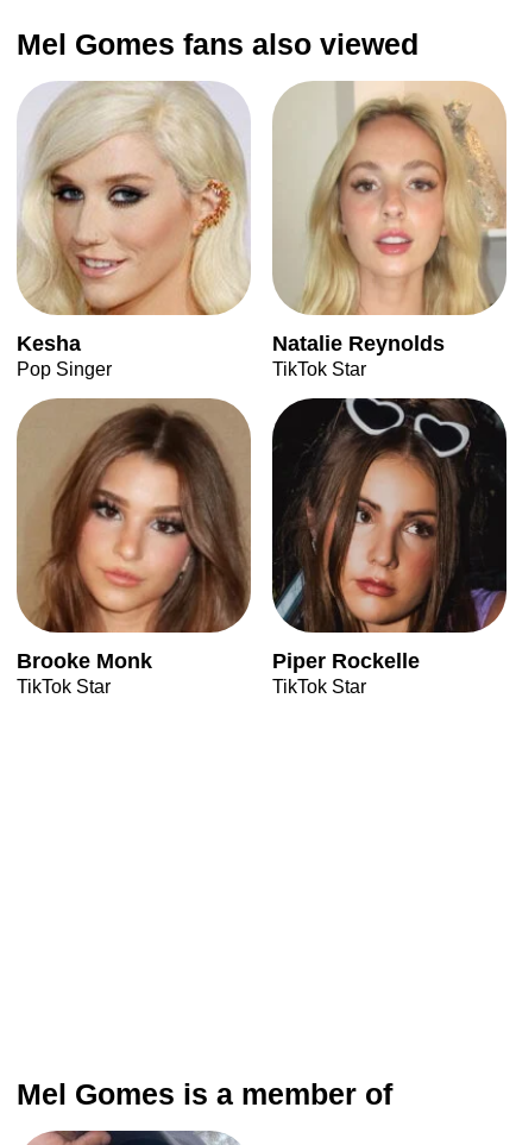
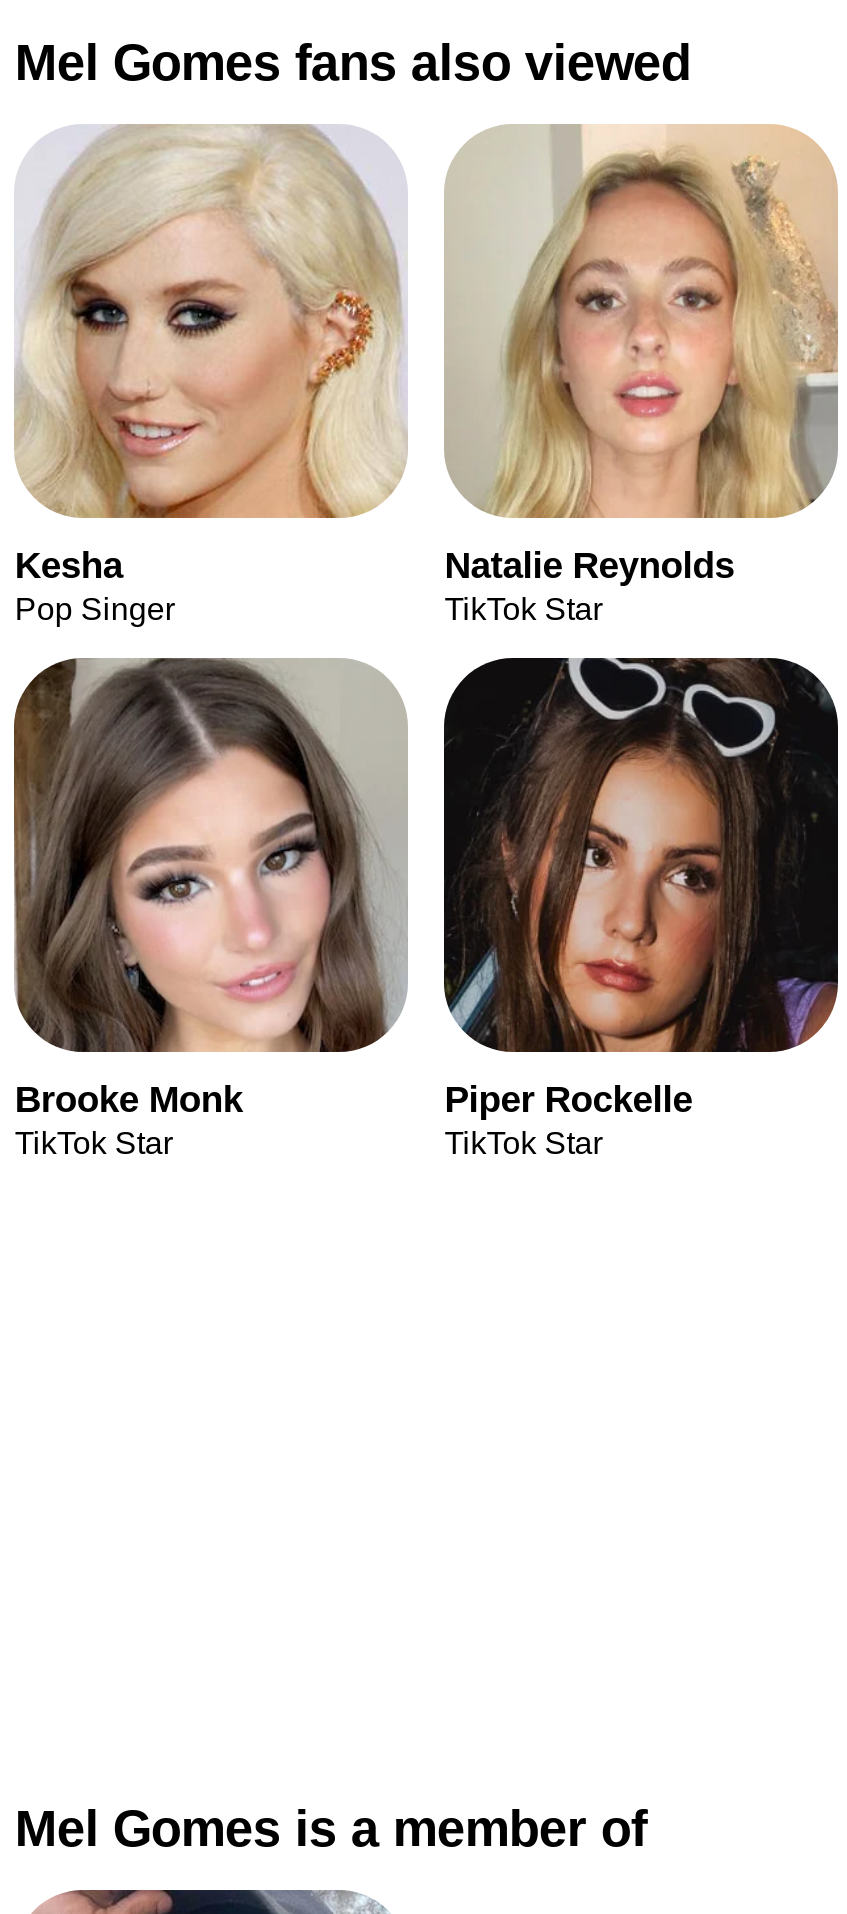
[17,398,251,634] [image] -> [14,656,406,1054] [image]

